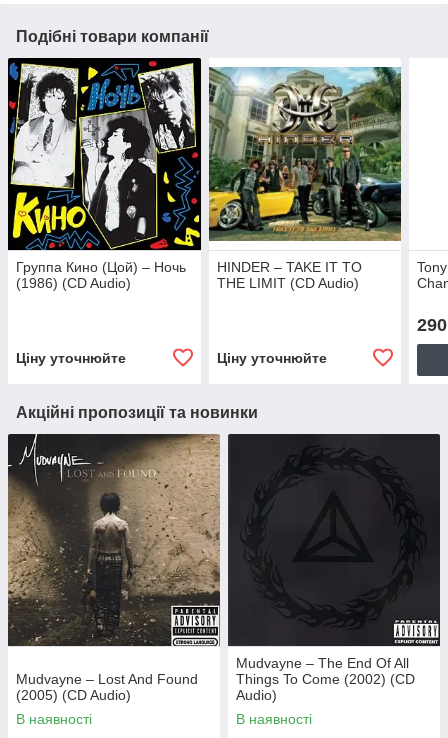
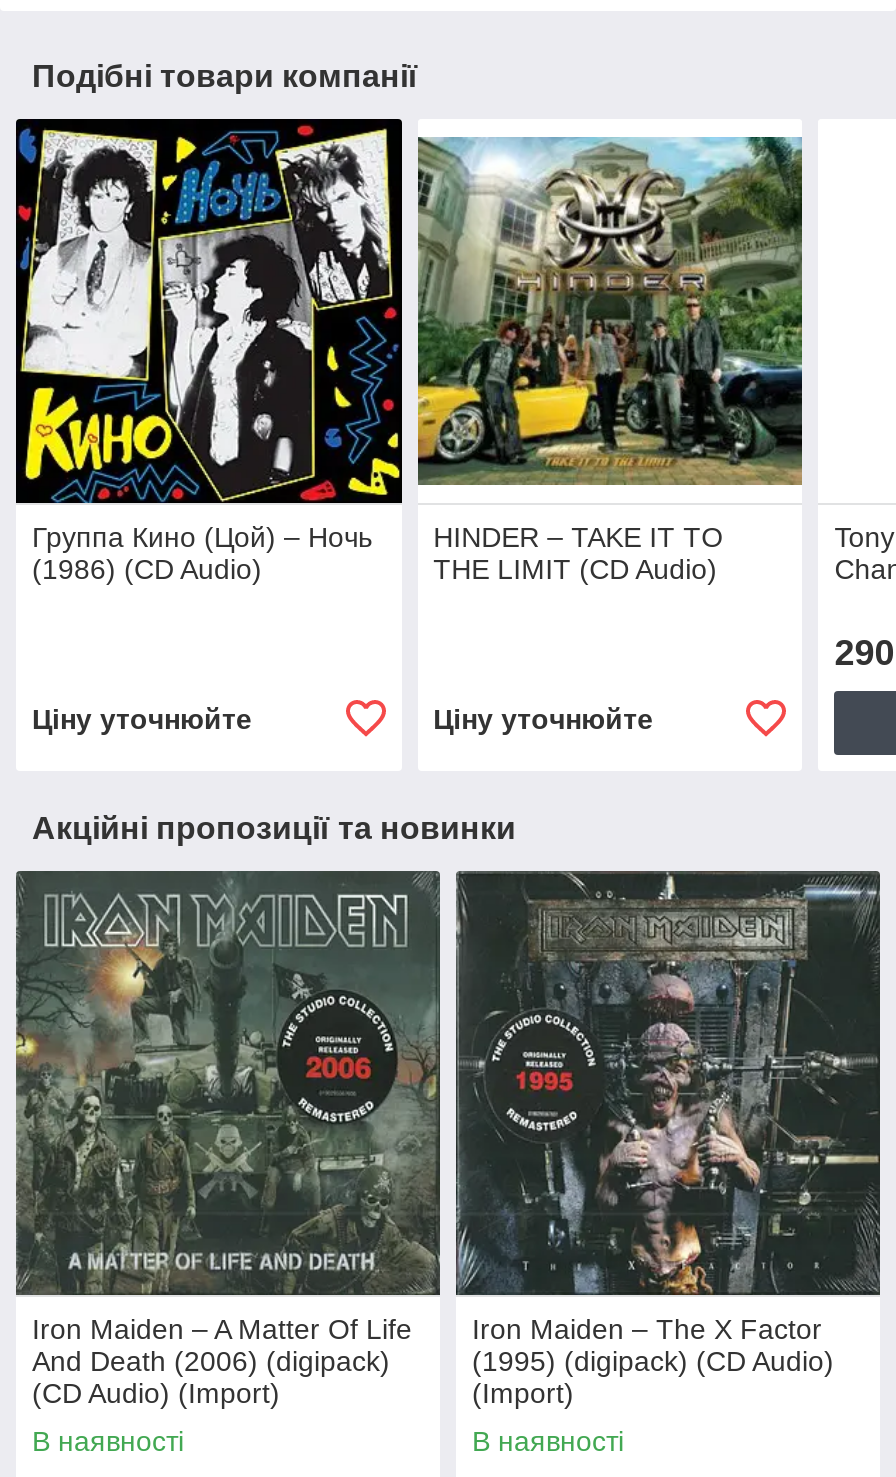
[8,434,220,703] [image] | Mudvayne – Lost And Found | (2005) (CD Audio) -> [16,871,442,1410] [image] | Iron Maiden – A Matter Of Life | And Death (2006) (digipack) | (CD Audio) (Import)
[228,435,439,703] [image] | Mudvayne – The End Of All | Things To Come (2002) (CD | Audio) -> [456,871,880,1410] [image] | Iron Maiden – The X Factor | (1995) (digipack) (CD Audio) | (Import)

